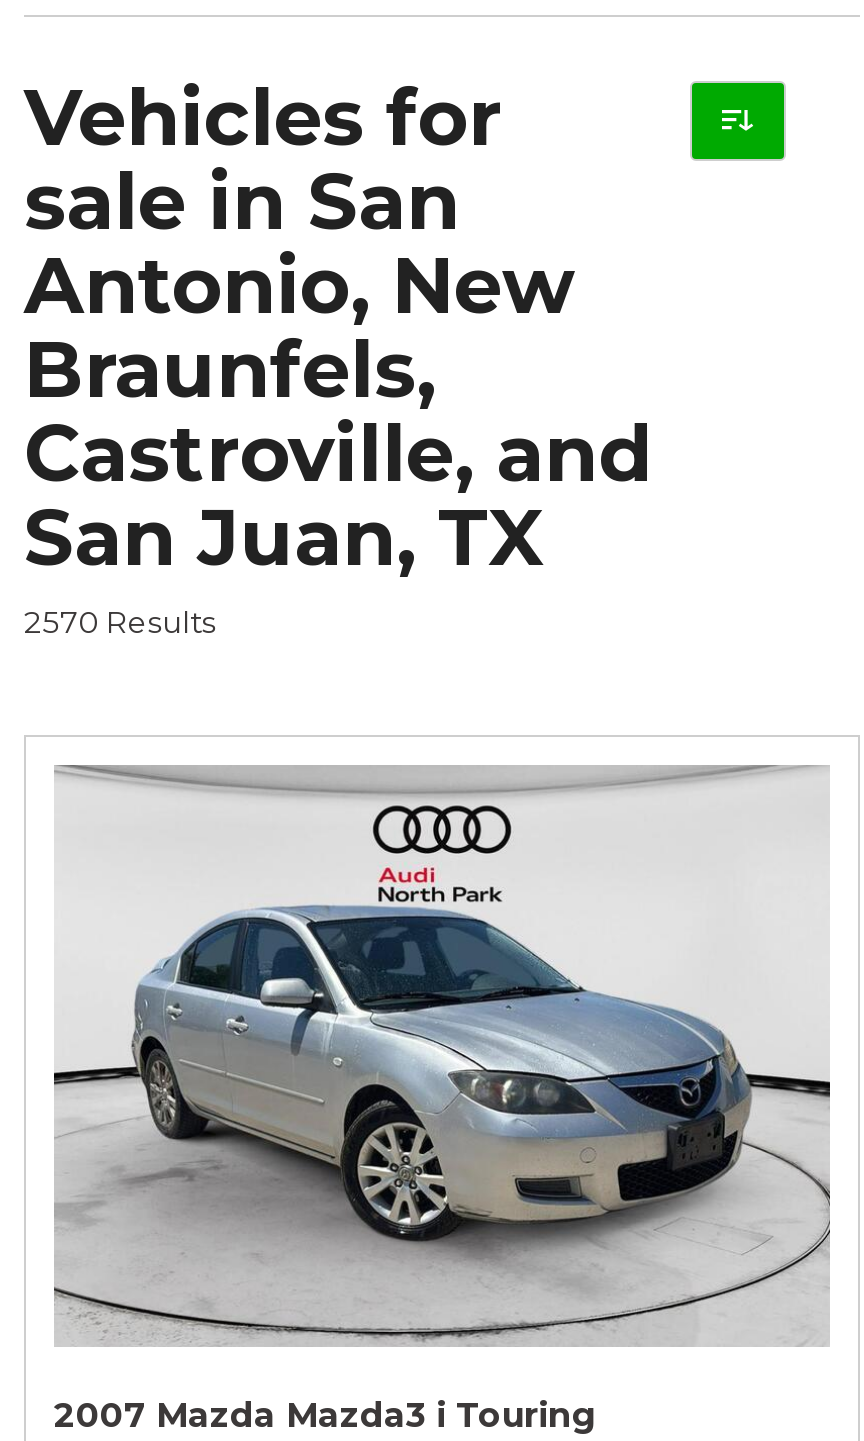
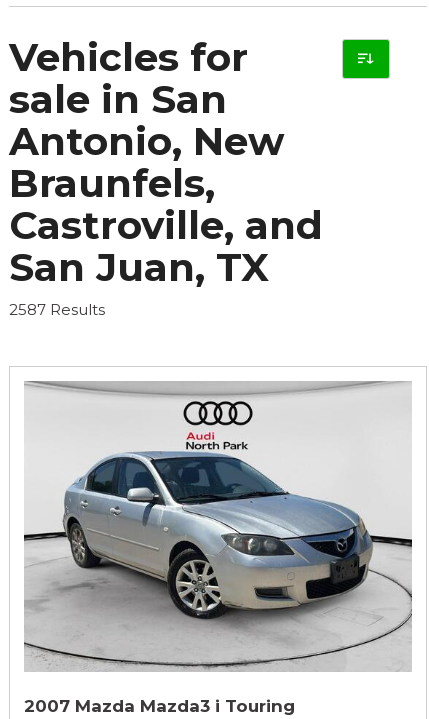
[24,602,216,640] 2570 Results -> [9,300,105,319] 2587 Results

